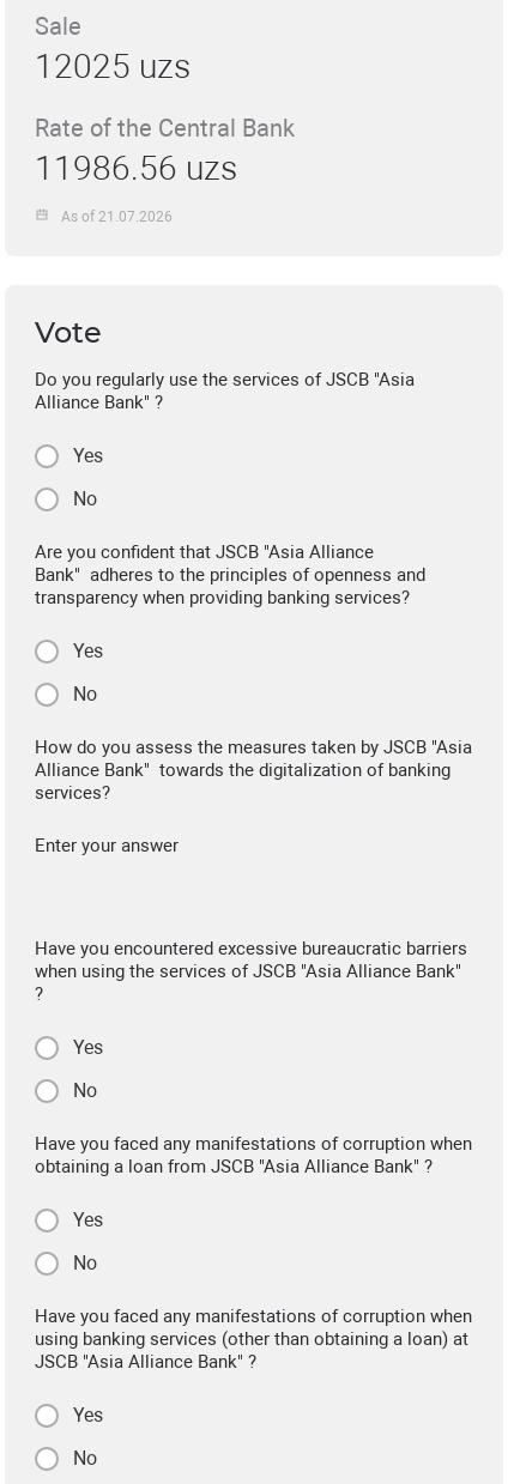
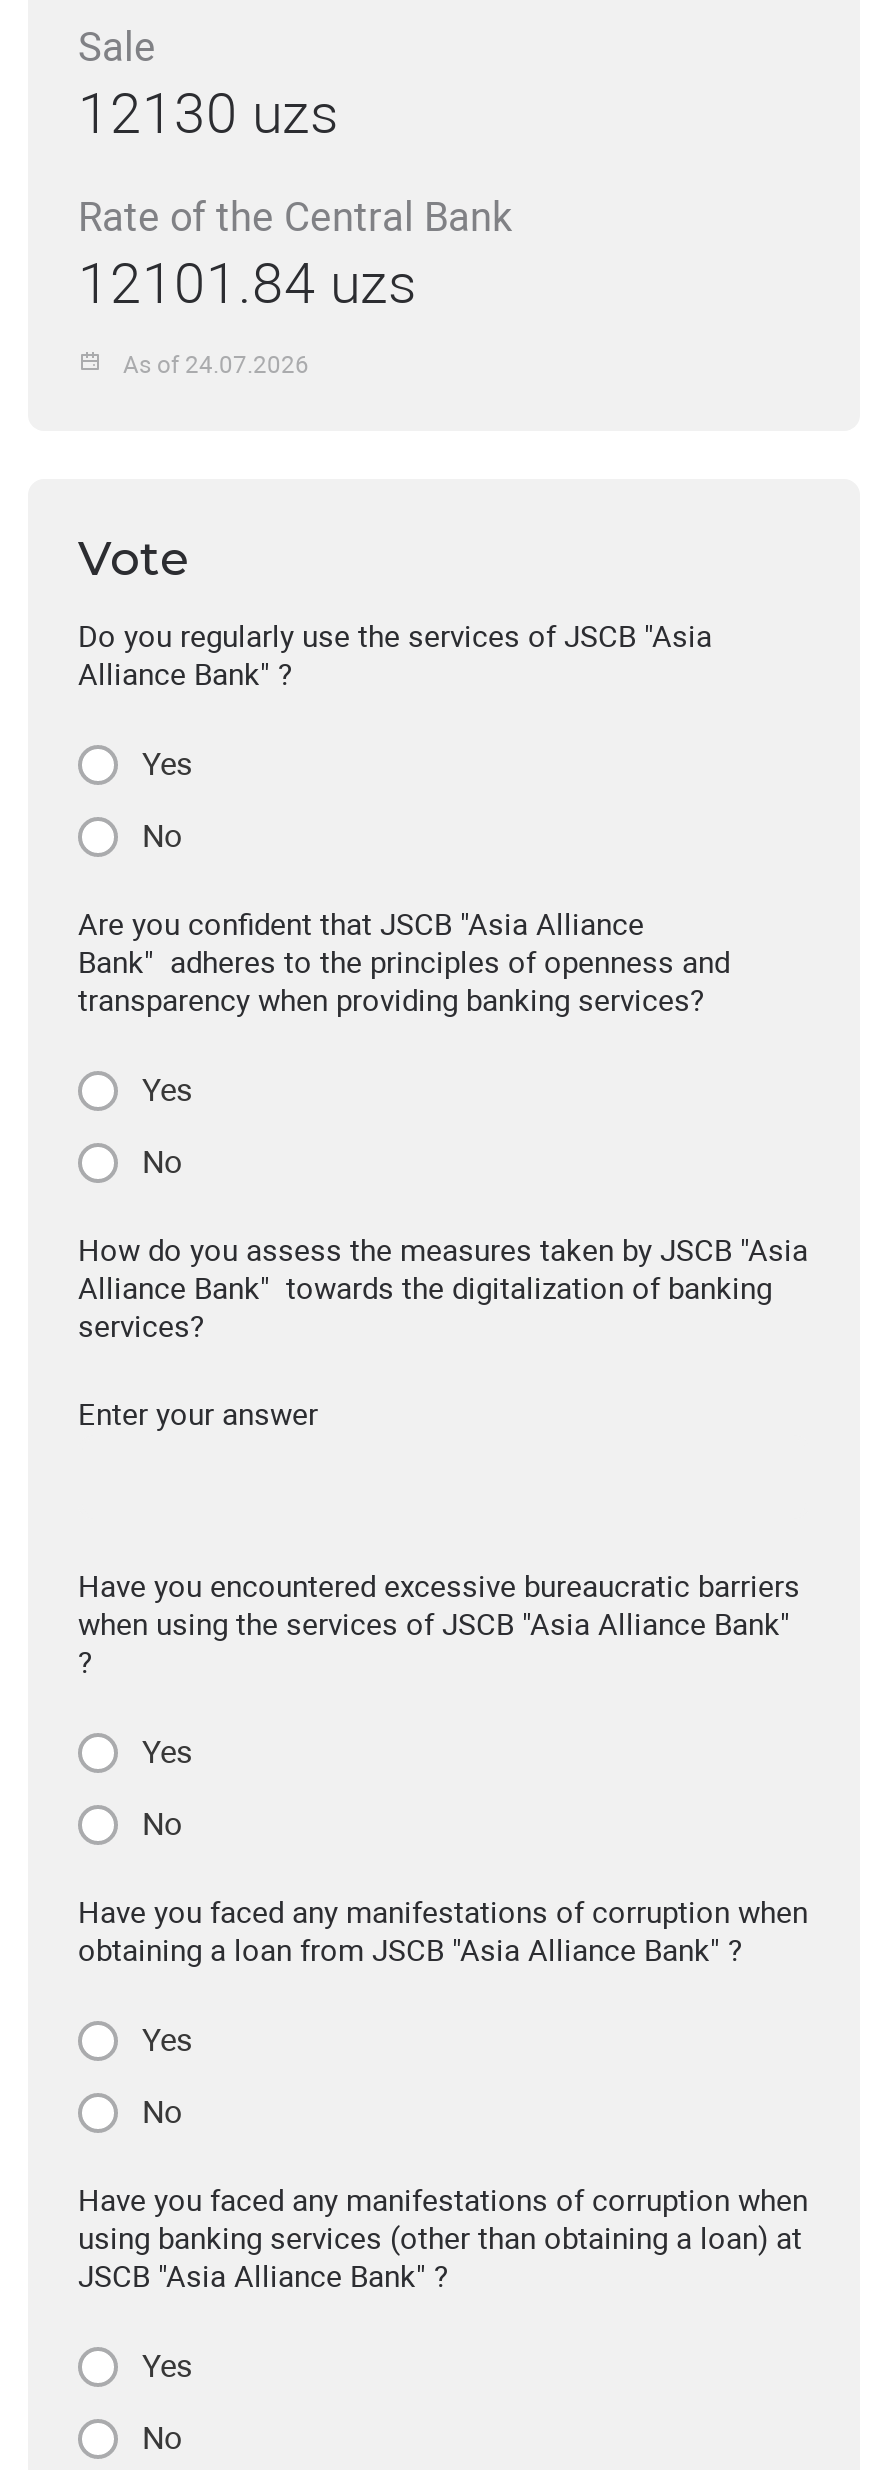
[35,47,191,86] 12025 uzs -> [78,81,338,147] 12130 uzs
[35,149,237,188] 11986.56 uzs -> [78,251,416,317] 12101.84 uzs
[62,208,173,225] As of 21.07.2026 -> [123,350,309,378] As of 24.07.2026

